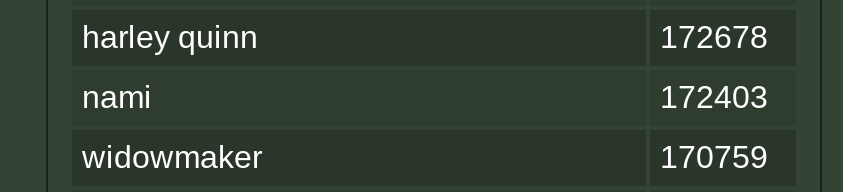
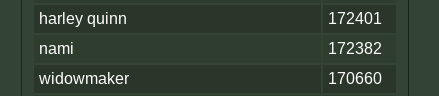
[660,19,768,53] 172678 -> [328,9,382,26] 172401
[660,79,768,113] 172403 -> [328,39,382,56] 172382
[660,139,768,173] 170759 -> [328,69,382,86] 170660

